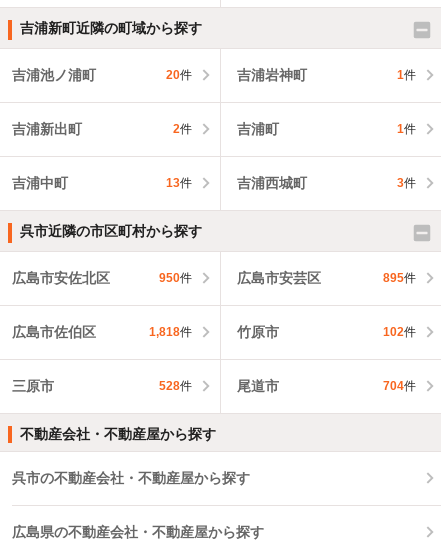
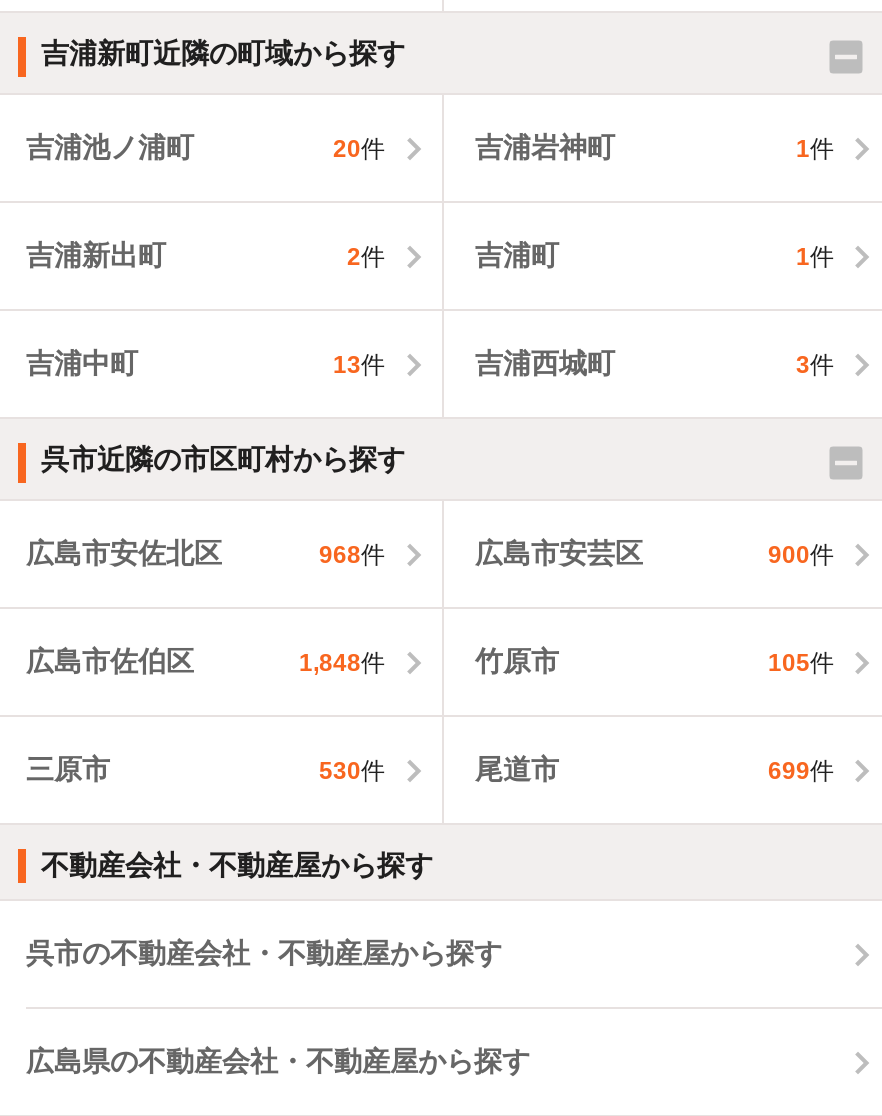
[158,271,191,285] 950件 -> [319,540,385,568] 968件
[383,271,416,285] 895件 -> [768,540,834,568] 900件
[148,325,191,339] 1,818件 -> [299,648,385,676] 1,848件
[383,325,416,339] 102件 -> [768,648,834,676] 105件
[158,379,191,393] 528件 -> [319,756,385,784] 530件
[383,379,416,393] 704件 -> [768,756,834,784] 699件

